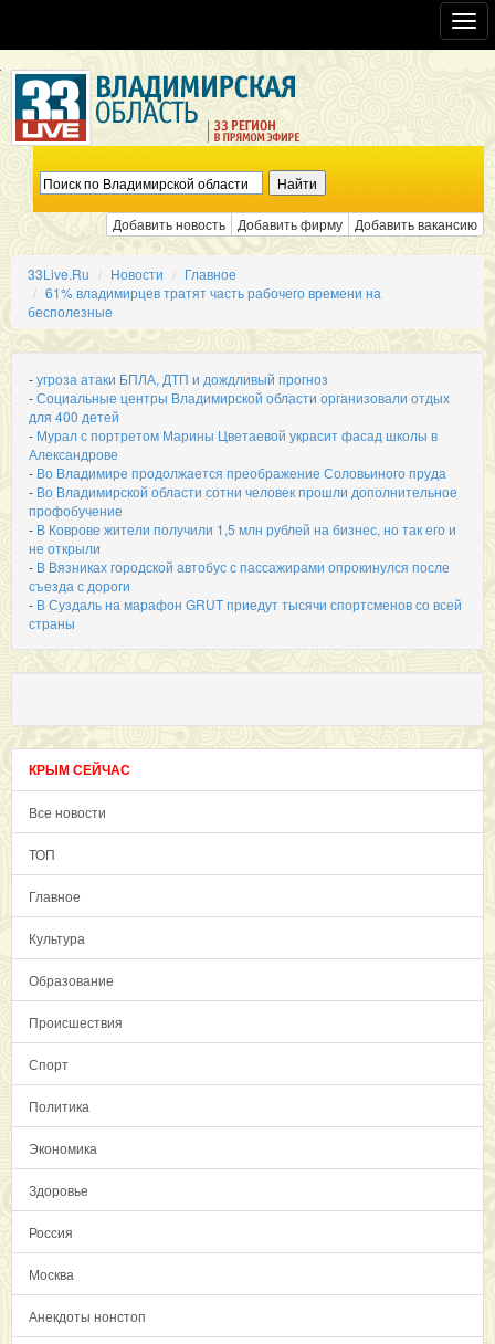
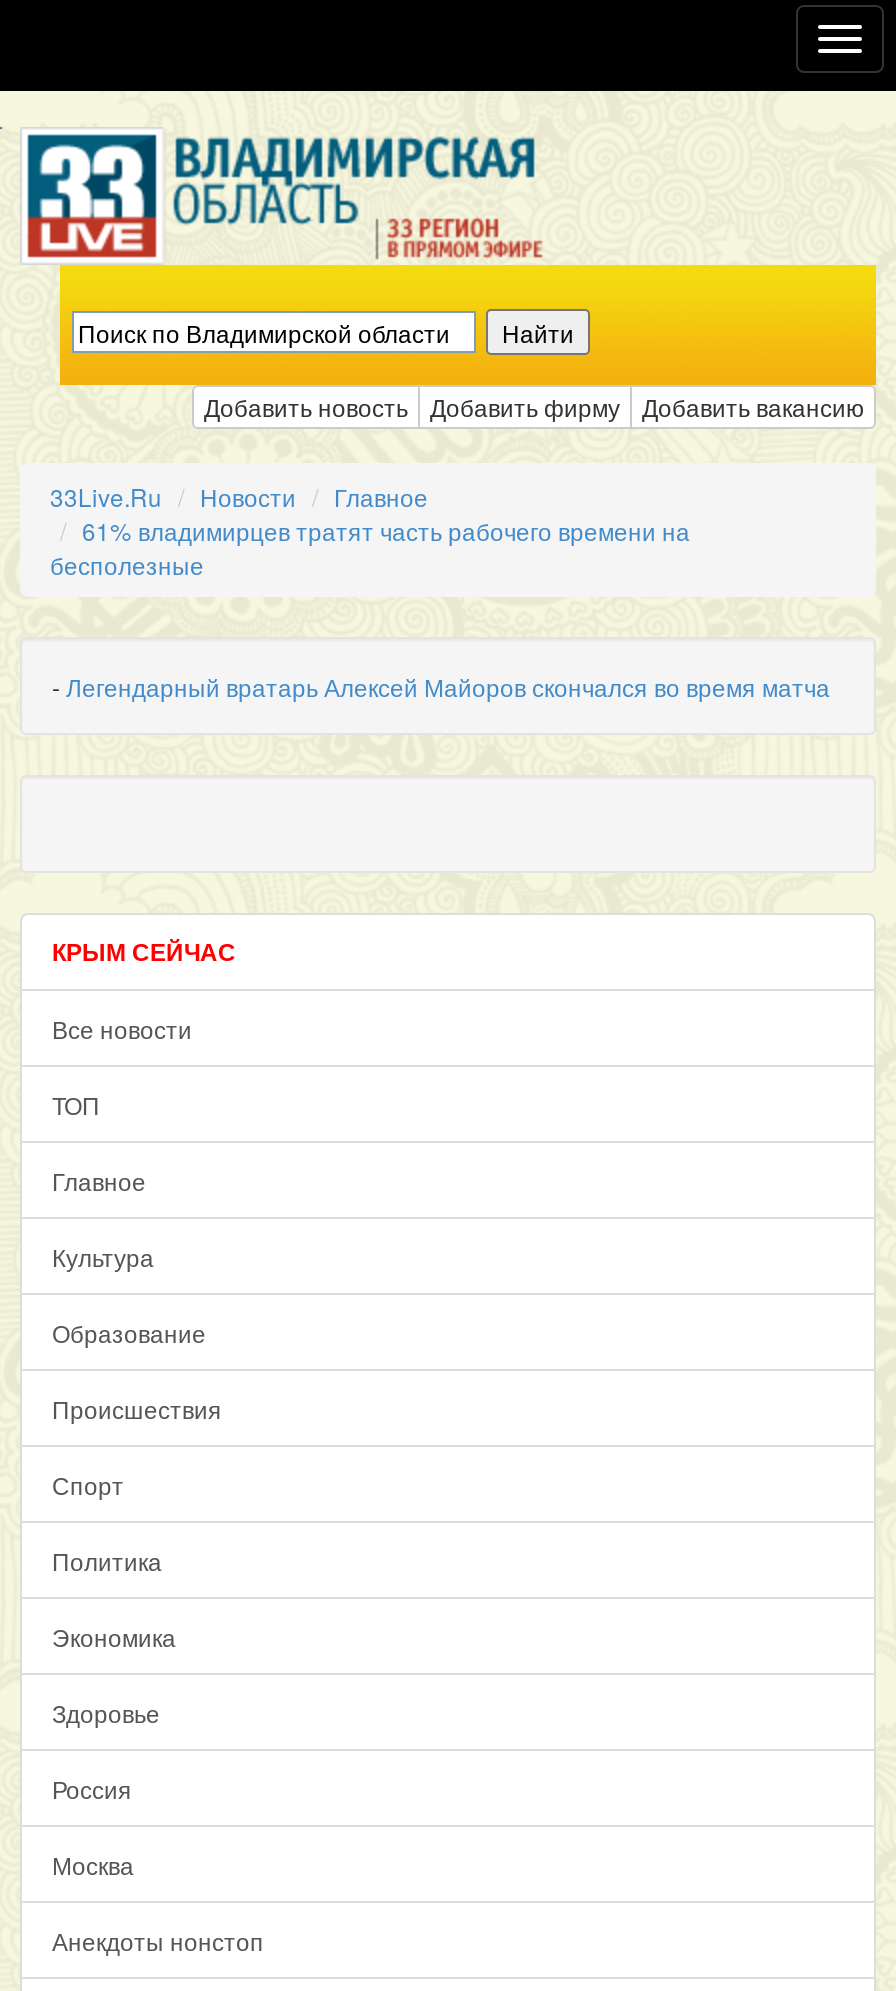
[29,369,462,632] - угроза атаки БПЛА, ДТП и дождливый прогноз | - Социальные центры Владимирской области организовали отдых | для 400 детей | - Мурал с портретом Марины Цветаевой украсит фасад школы в | Александрове | - Во Владимире продолжается преображение Соловьиного пруда | - Во Владимирской области сотни человек прошли дополнительное | профобучение | - В Коврове жители получили 1,5 млн рублей на бизнес, но так его и | не открыли | - В Вязниках городской автобус с пассажирами опрокинулся после | съезда с дороги | - В Суздаль на марафон GRUT приедут тысячи спортсменов со всей | страны -> [52,669,830,703] - Легендарный вратарь Алексей Майоров скончался во время матча

